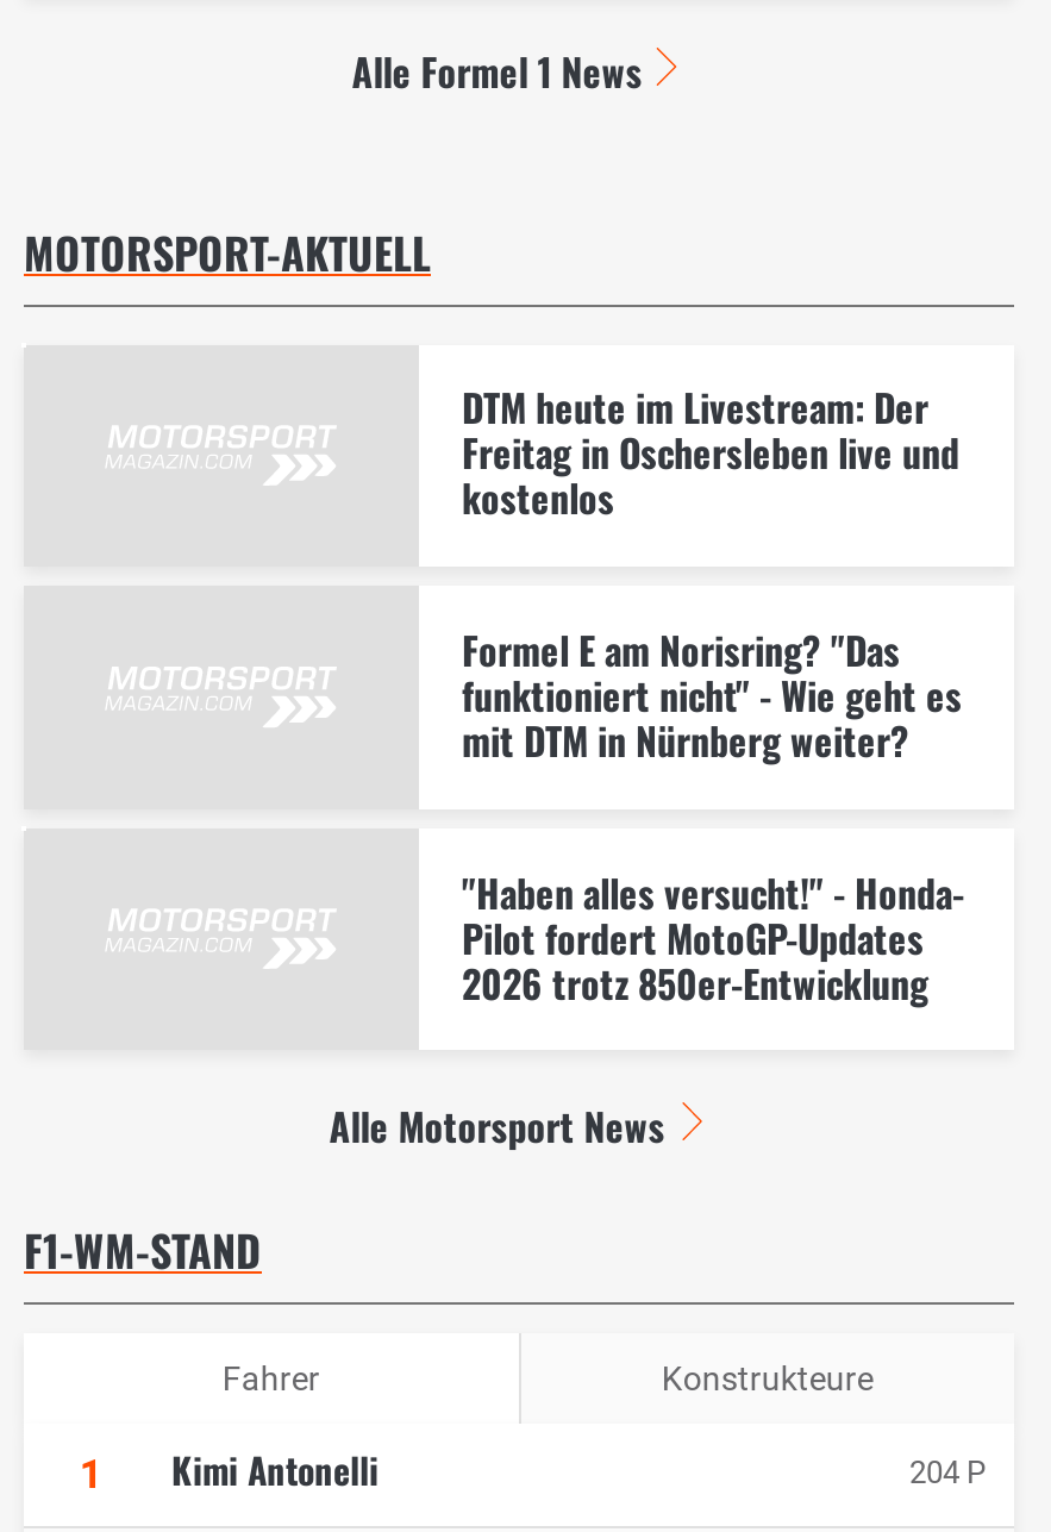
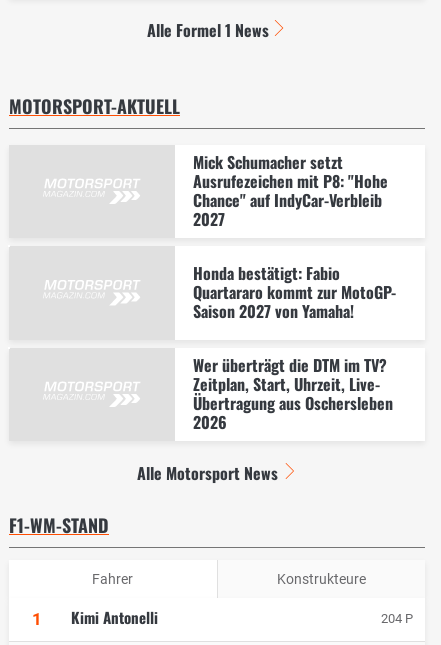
[462,379,959,527] DTM heute im Livestream: Der | Freitag in Oschersleben live und | kostenlos -> [193,150,388,231] Mick Schumacher setzt | Ausrufezeichen mit P8: "Hohe | Chance" auf IndyCar-Verbleib | 2027
[462,621,962,769] Formel E am Norisring? "Das | funktioniert nicht" - Wie geht es | mit DTM in Nürnberg weiter? -> [193,261,396,323] Honda bestätigt: Fabio | Quartararo kommt zur MotoGP- | Saison 2027 von Yamaha!
[462,863,964,1011] "Haben alles versucht!" - Honda- | Pilot fordert MotoGP-Updates | 2026 trotz 850er-Entwicklung -> [193,353,393,434] Wer überträgt die DTM im TV? | Zeitplan, Start, Uhrzeit, Live- | Übertragung aus Oschersleben | 2026

